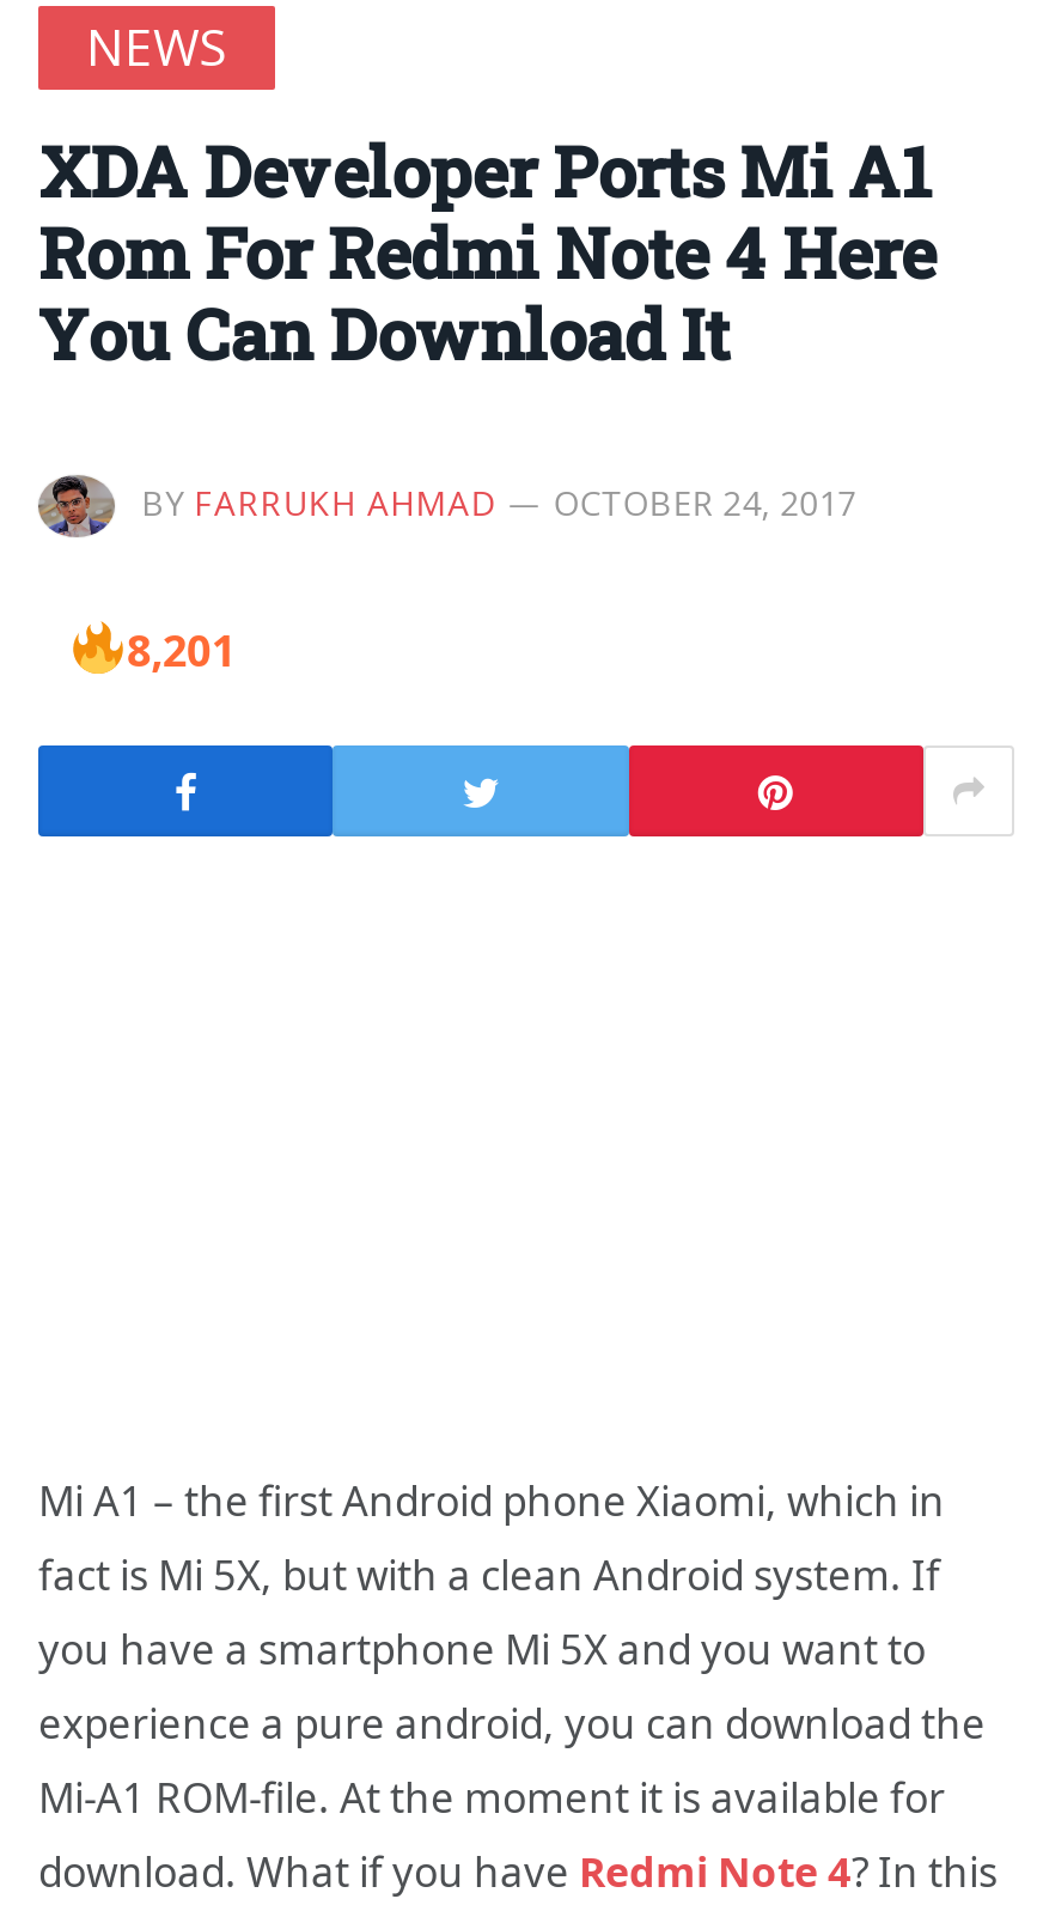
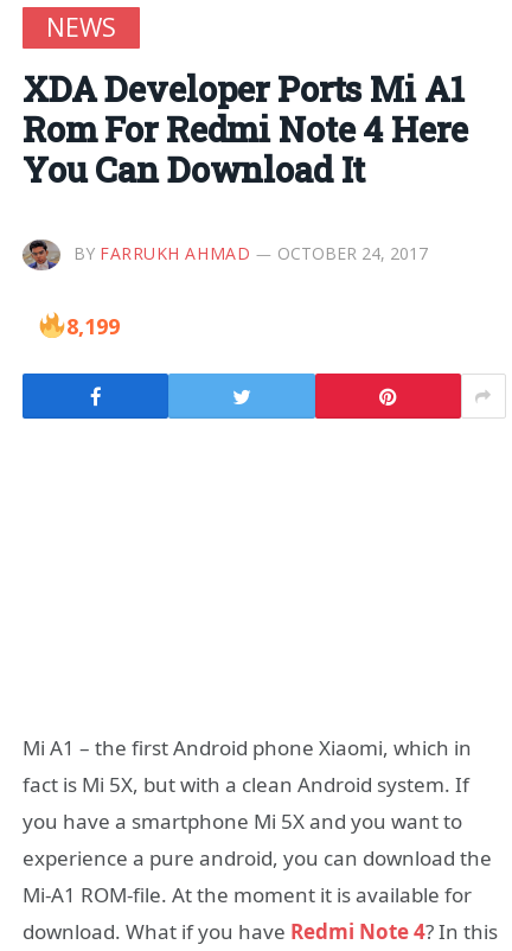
[127,620,235,678] 8,201 -> [66,311,120,340] 8,199

